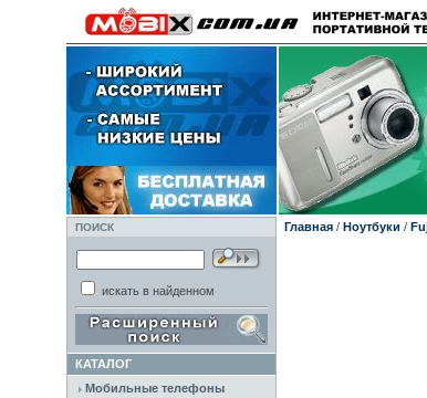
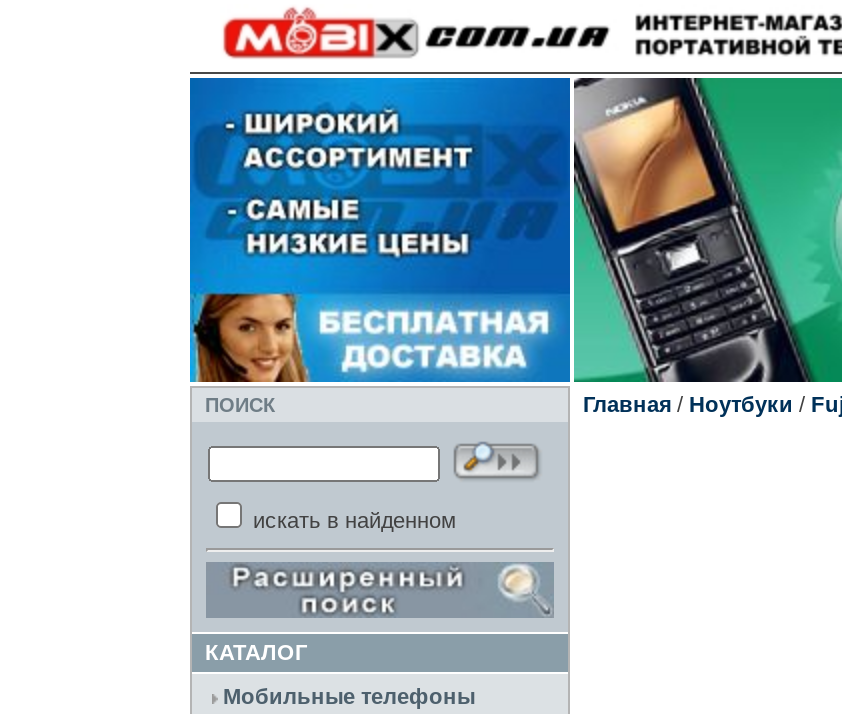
[278,46,424,216] [image] -> [572,76,834,384] [image]

